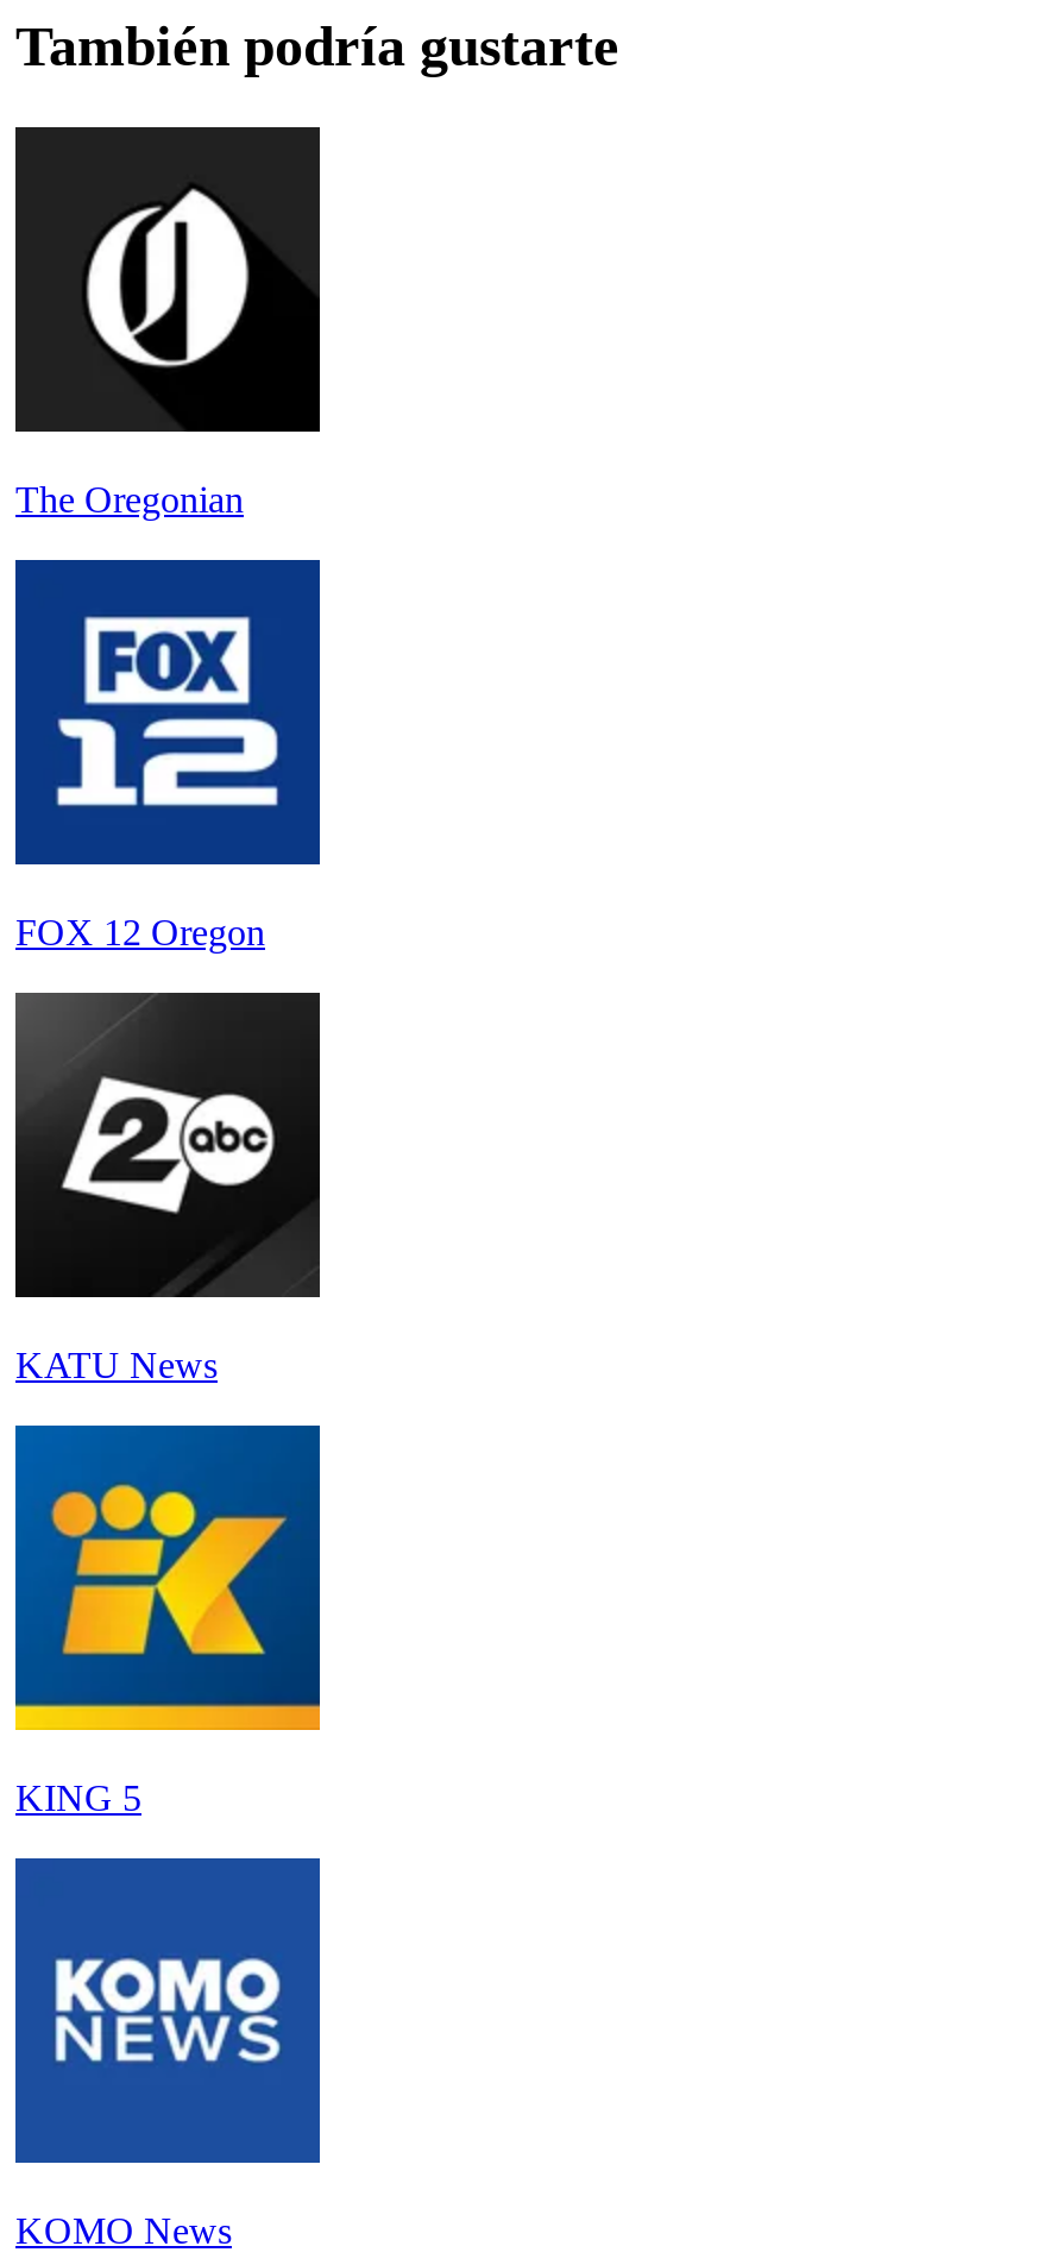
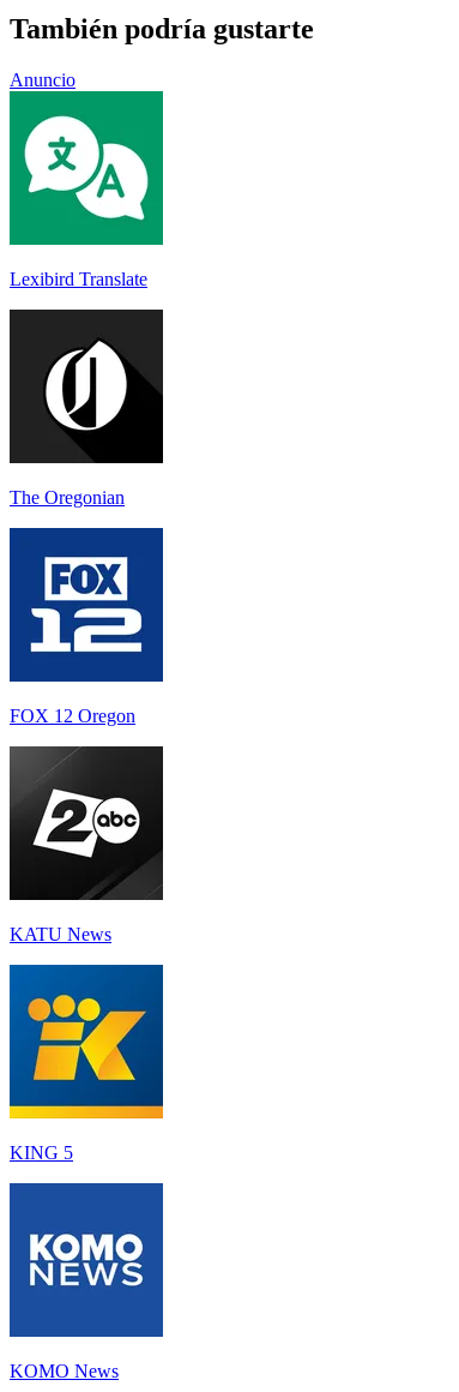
none -> [8,90,164,289] [image] | Lexibird Translate
none -> [10,69,76,90] Anuncio

